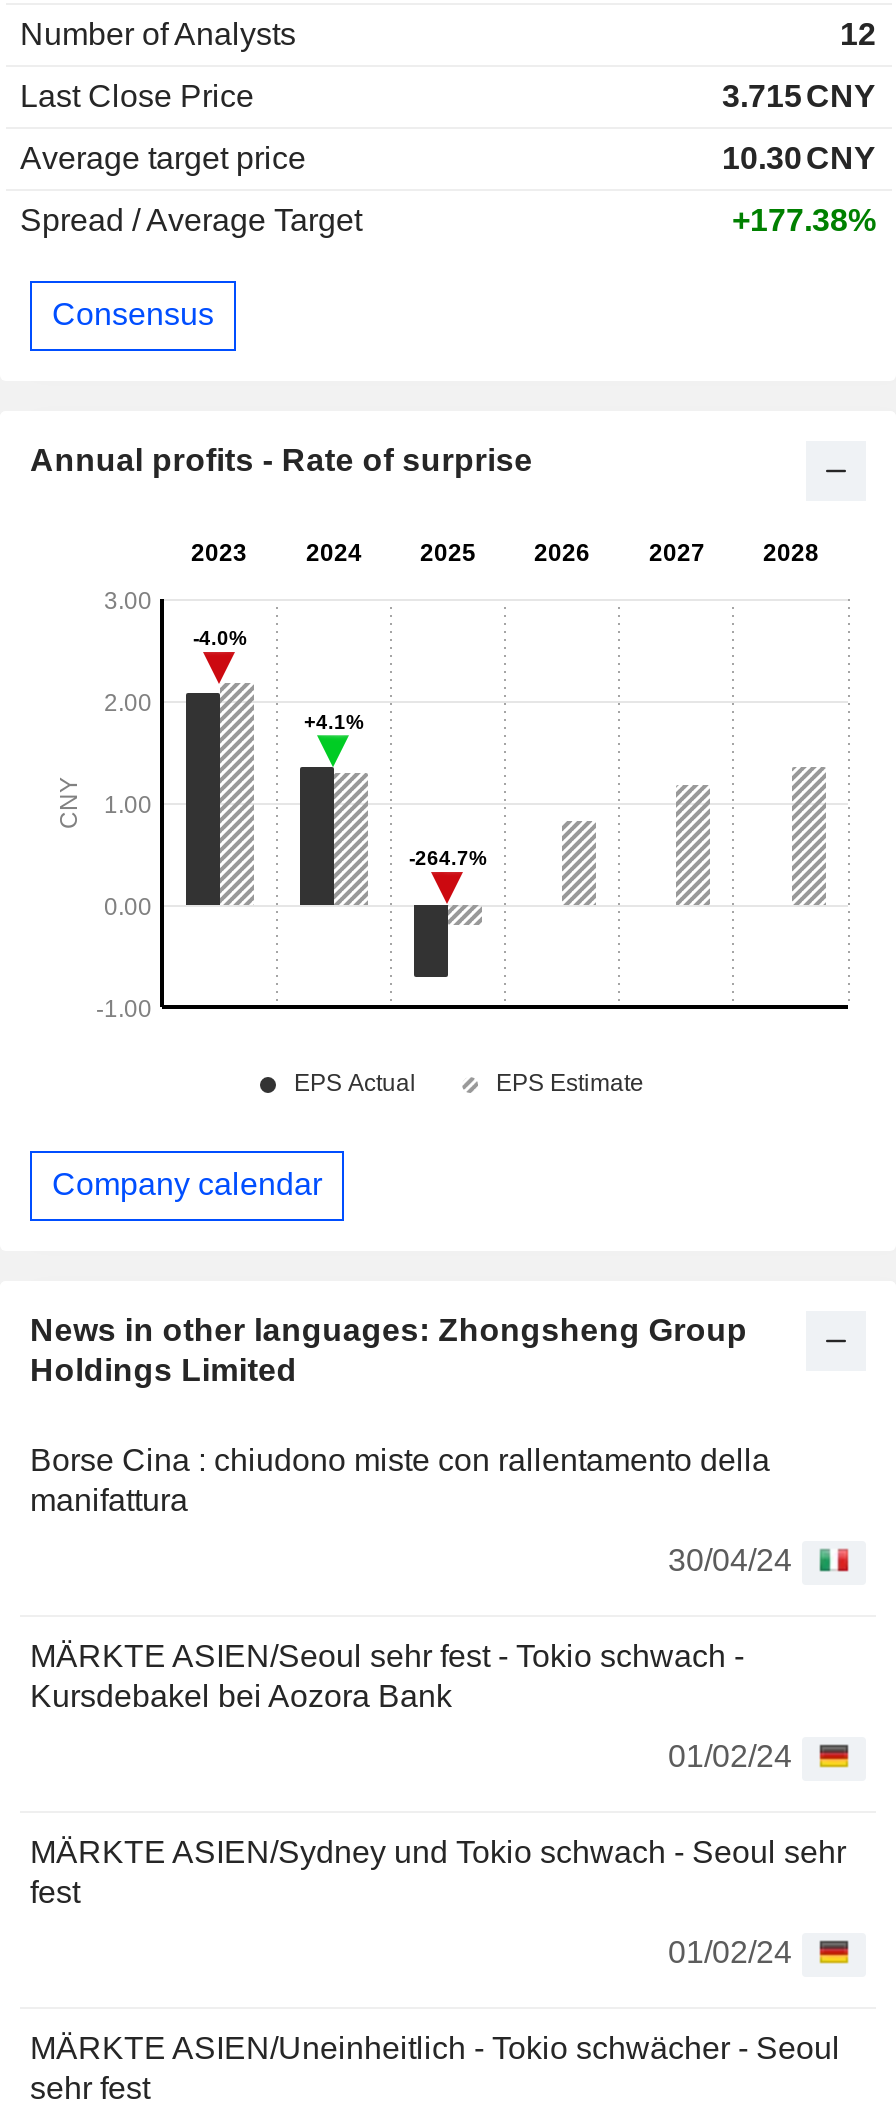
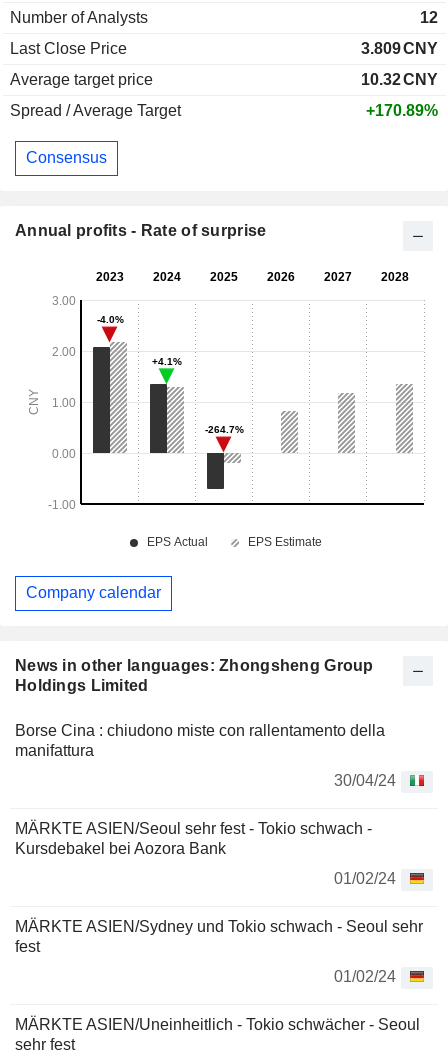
[722,78,876,112] 3.715 CNY -> [361,39,438,56] 3.809 CNY
[722,140,876,174] 10.30 CNY -> [361,70,438,87] 10.32 CNY
[732,202,876,236] +177.38% -> [366,101,438,118] +170.89%

